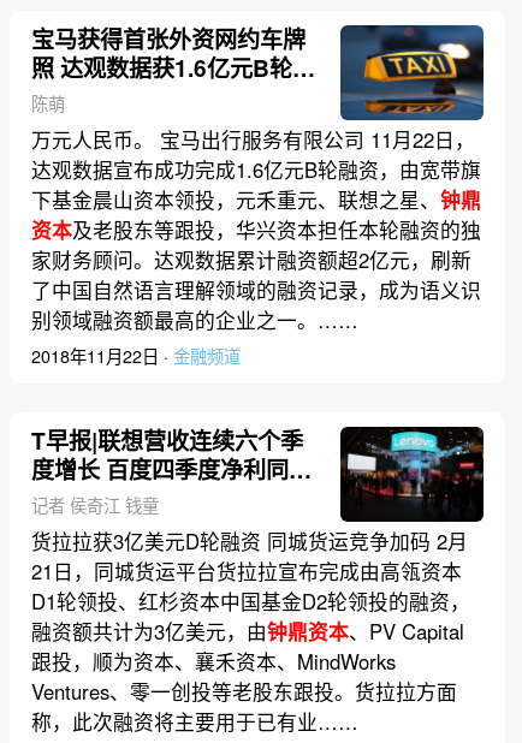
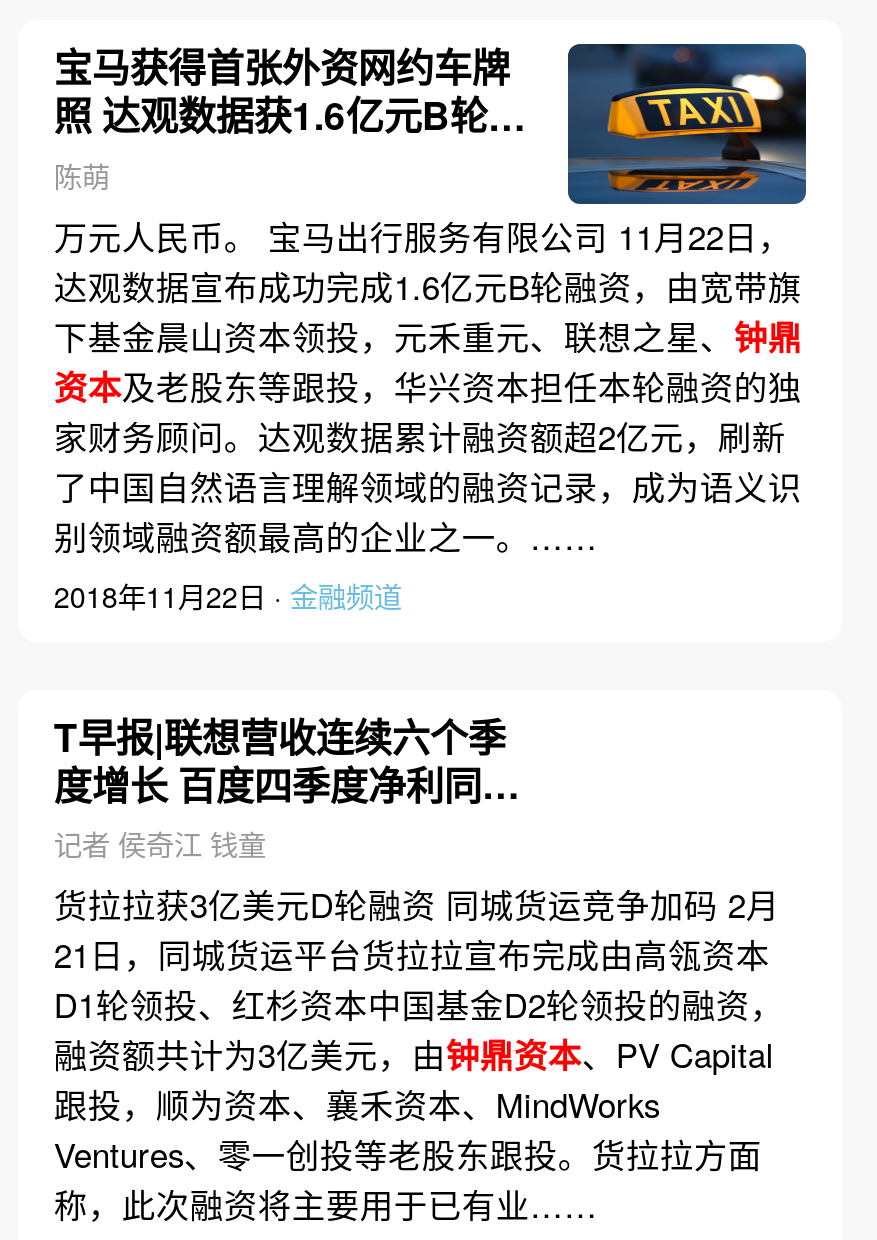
[339,426,485,523] [image] -> none

